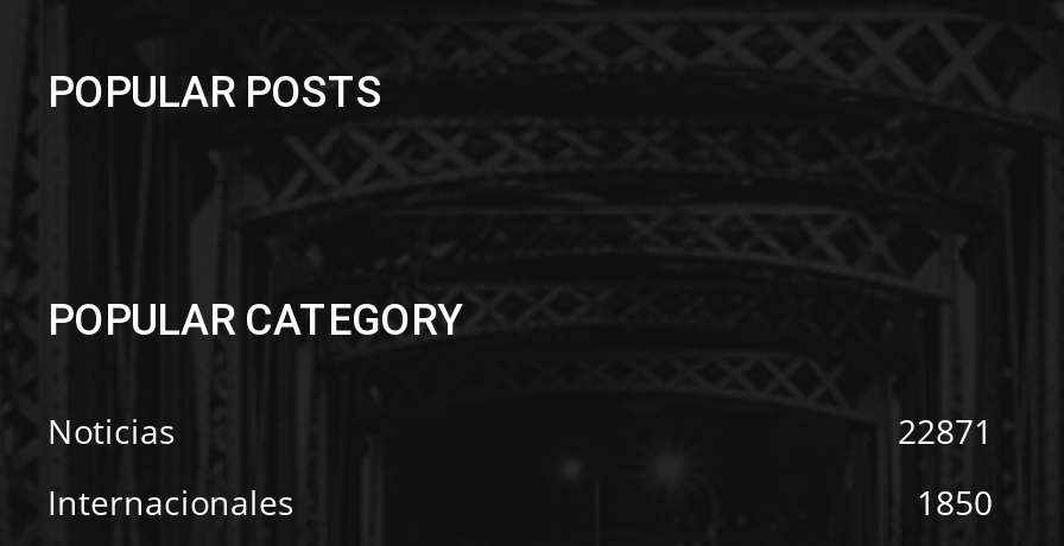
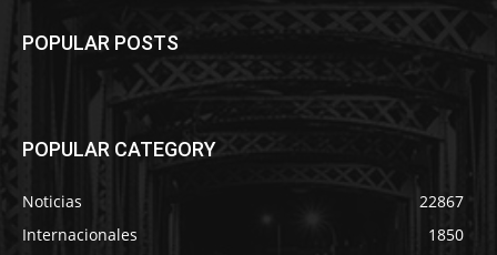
[898,409,993,454] 22871 -> [419,191,464,212] 22867

